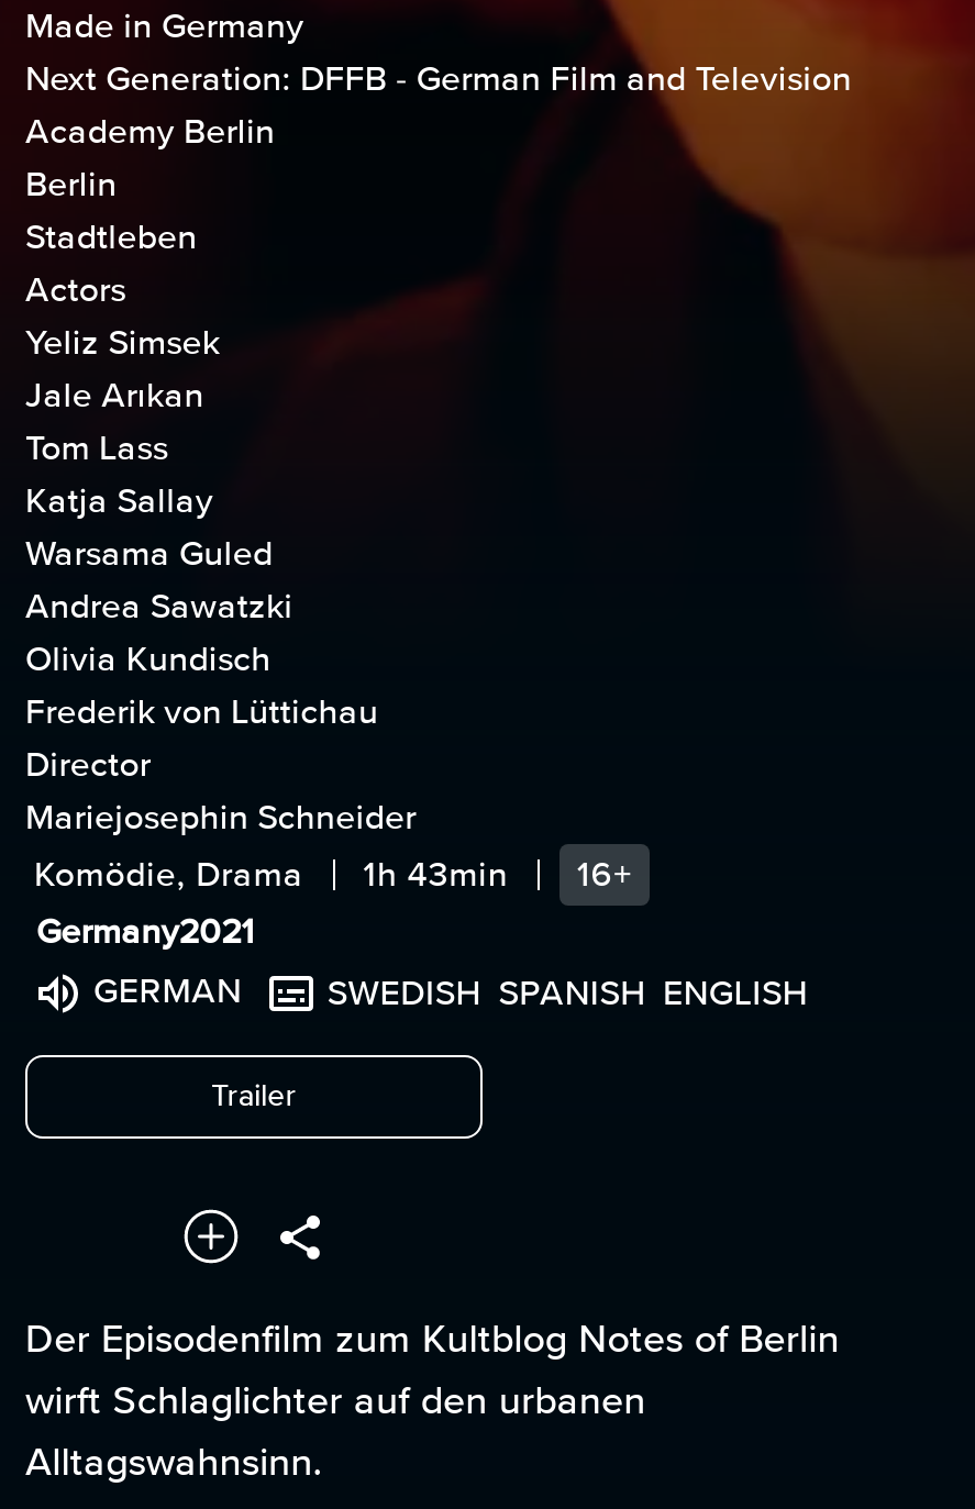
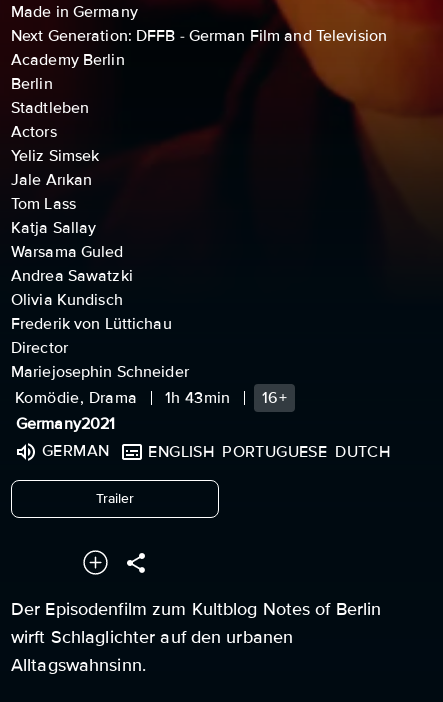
[327,972,807,1016] SWEDISH SPANISH ENGLISH -> [148,442,390,462] ENGLISH PORTUGUESE DUTCH

